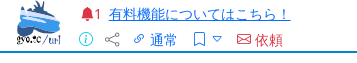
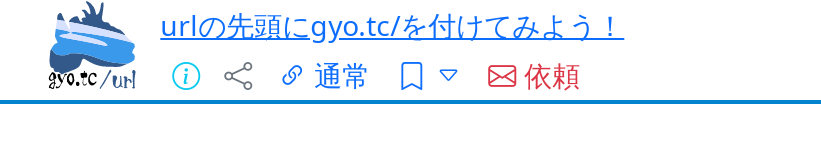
[94,4,291,23] 1 有料機能についてはこちら！ -> [160,6,624,44] urlの先頭にgyo.tc/を付けてみよう！

